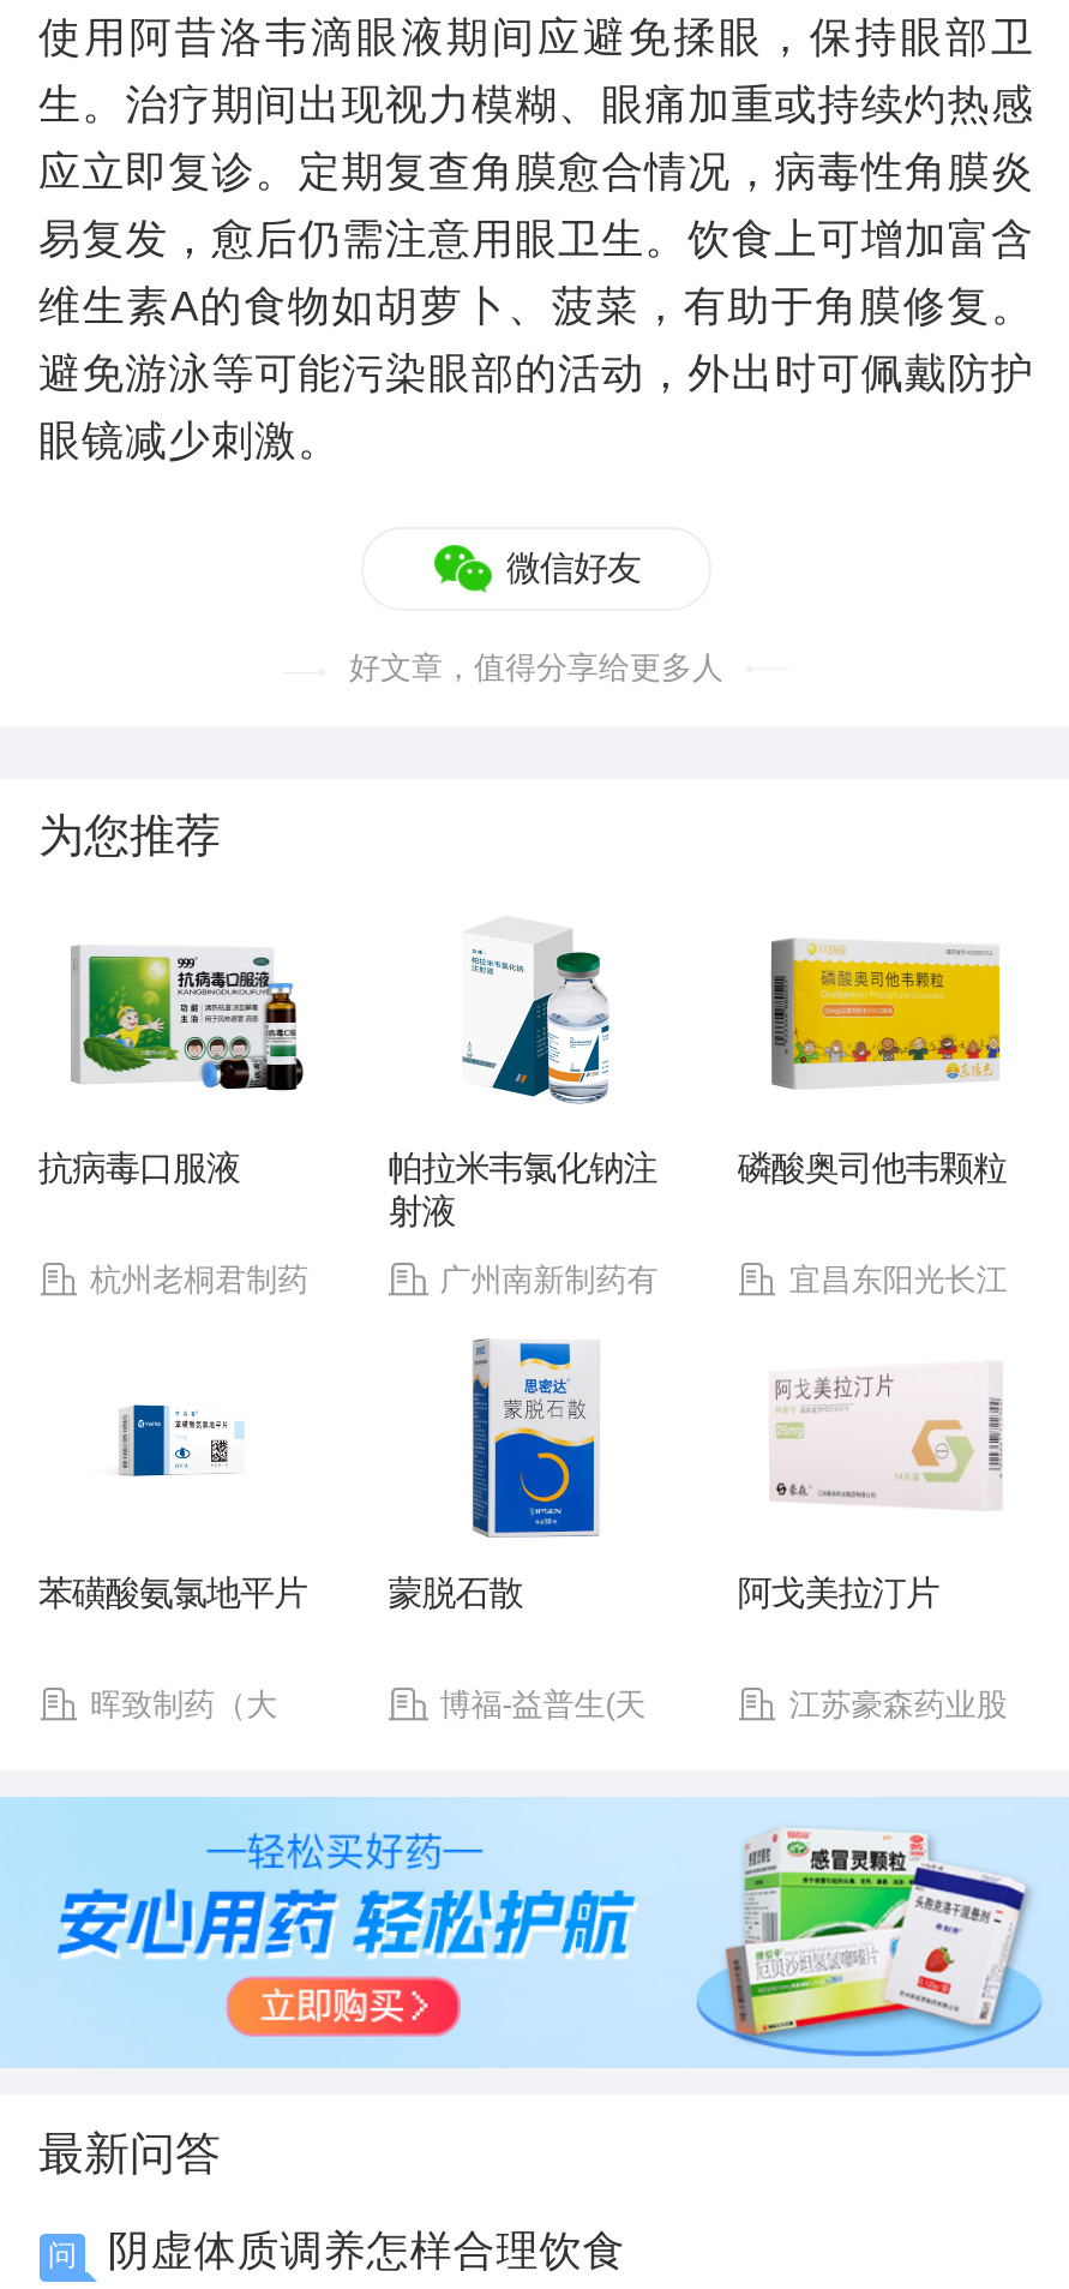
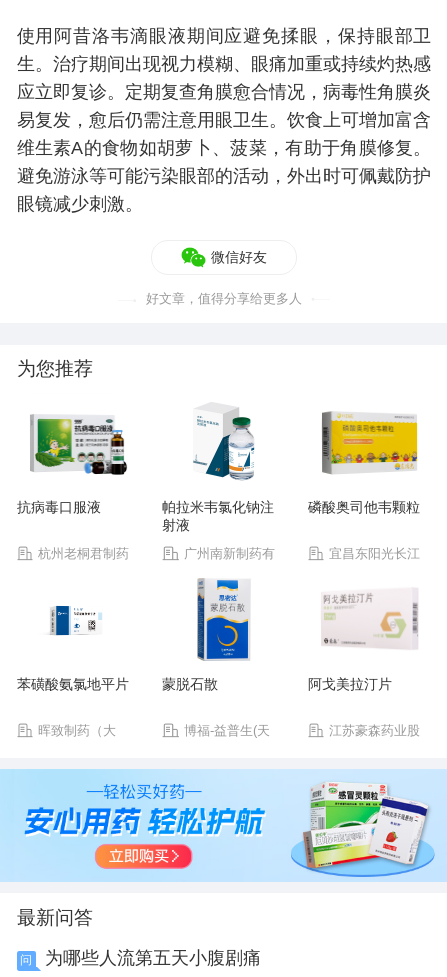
[107,2228,626,2276] 阴虚体质调养怎样合理饮食 -> [45,948,261,968] 为哪些人流第五天小腹剧痛

